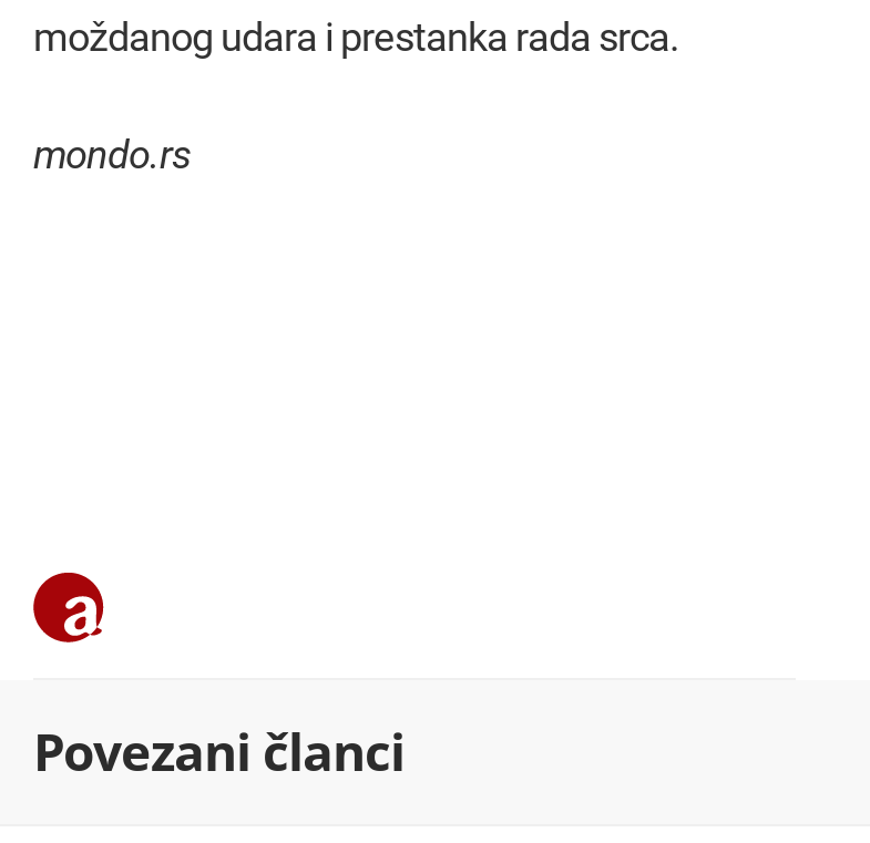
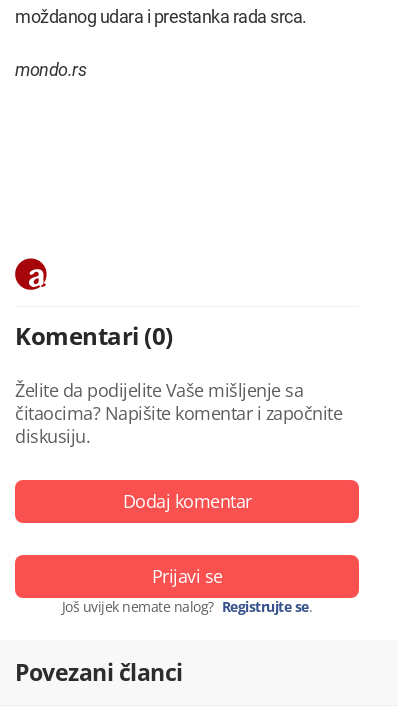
none -> [15,319,342,616] Komentari (0) | Želite da podijelite Vaše mišljenje sa | čitaocima? Napišite komentar i započnite | diskusiju. | Dodaj komentar | Prijavi se | Još uvijek nemate nalog? Registrujte se.

